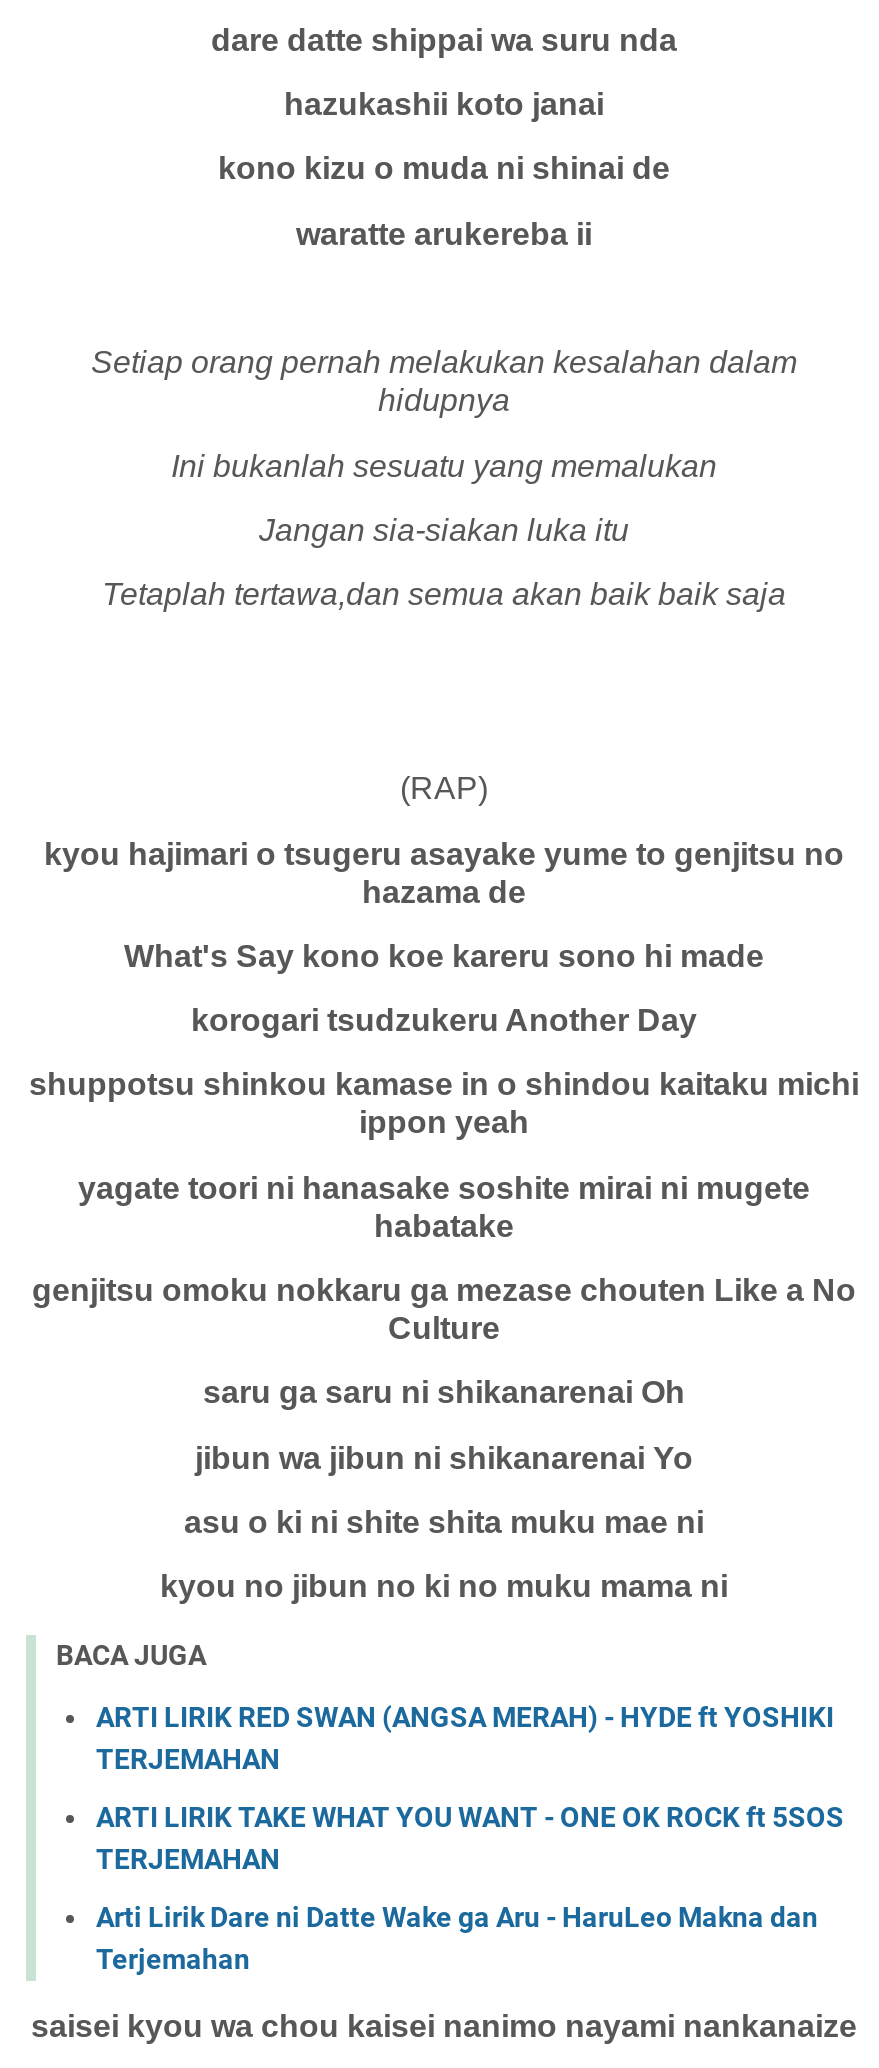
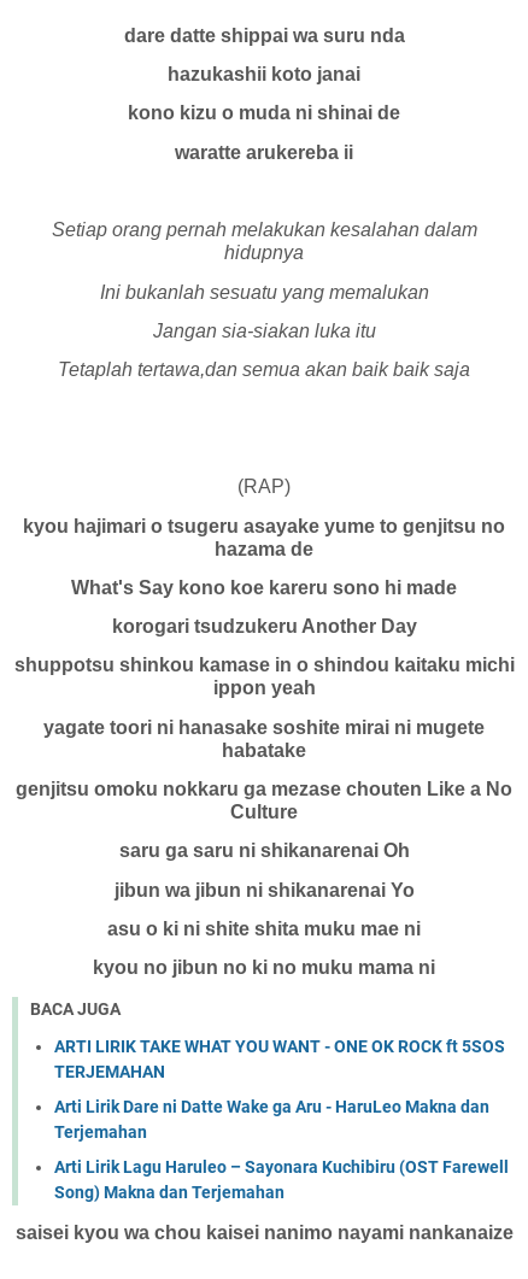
[96,1701,834,1775] ARTI LIRIK RED SWAN (ANGSA MERAH) - HYDE ft YOSHIKI | TERJEMAHAN -> none
moved [96,1801,844,1975] -> [54,1037,505,1142]: ARTI LIRIK TAKE WHAT YOU WANT - ONE OK ROCK ft 5SOS | TERJEMAHAN | Arti Lirik Dare ni Datte Wake ga Aru - HaruLeo Makna dan | Terjemahan
none -> [54,1157,509,1202] Arti Lirik Lagu Haruleo – Sayonara Kuchibiru (OST Farewell | Song) Makna dan Terjemahan

